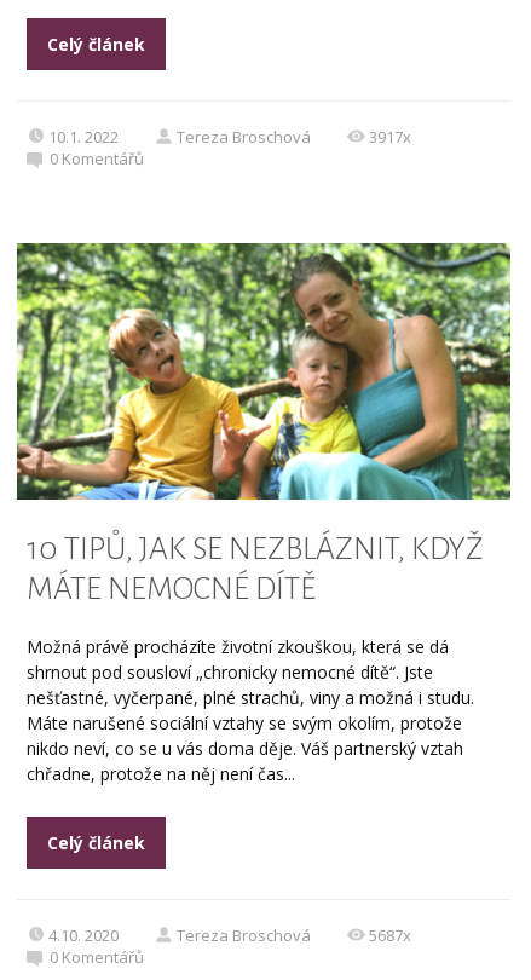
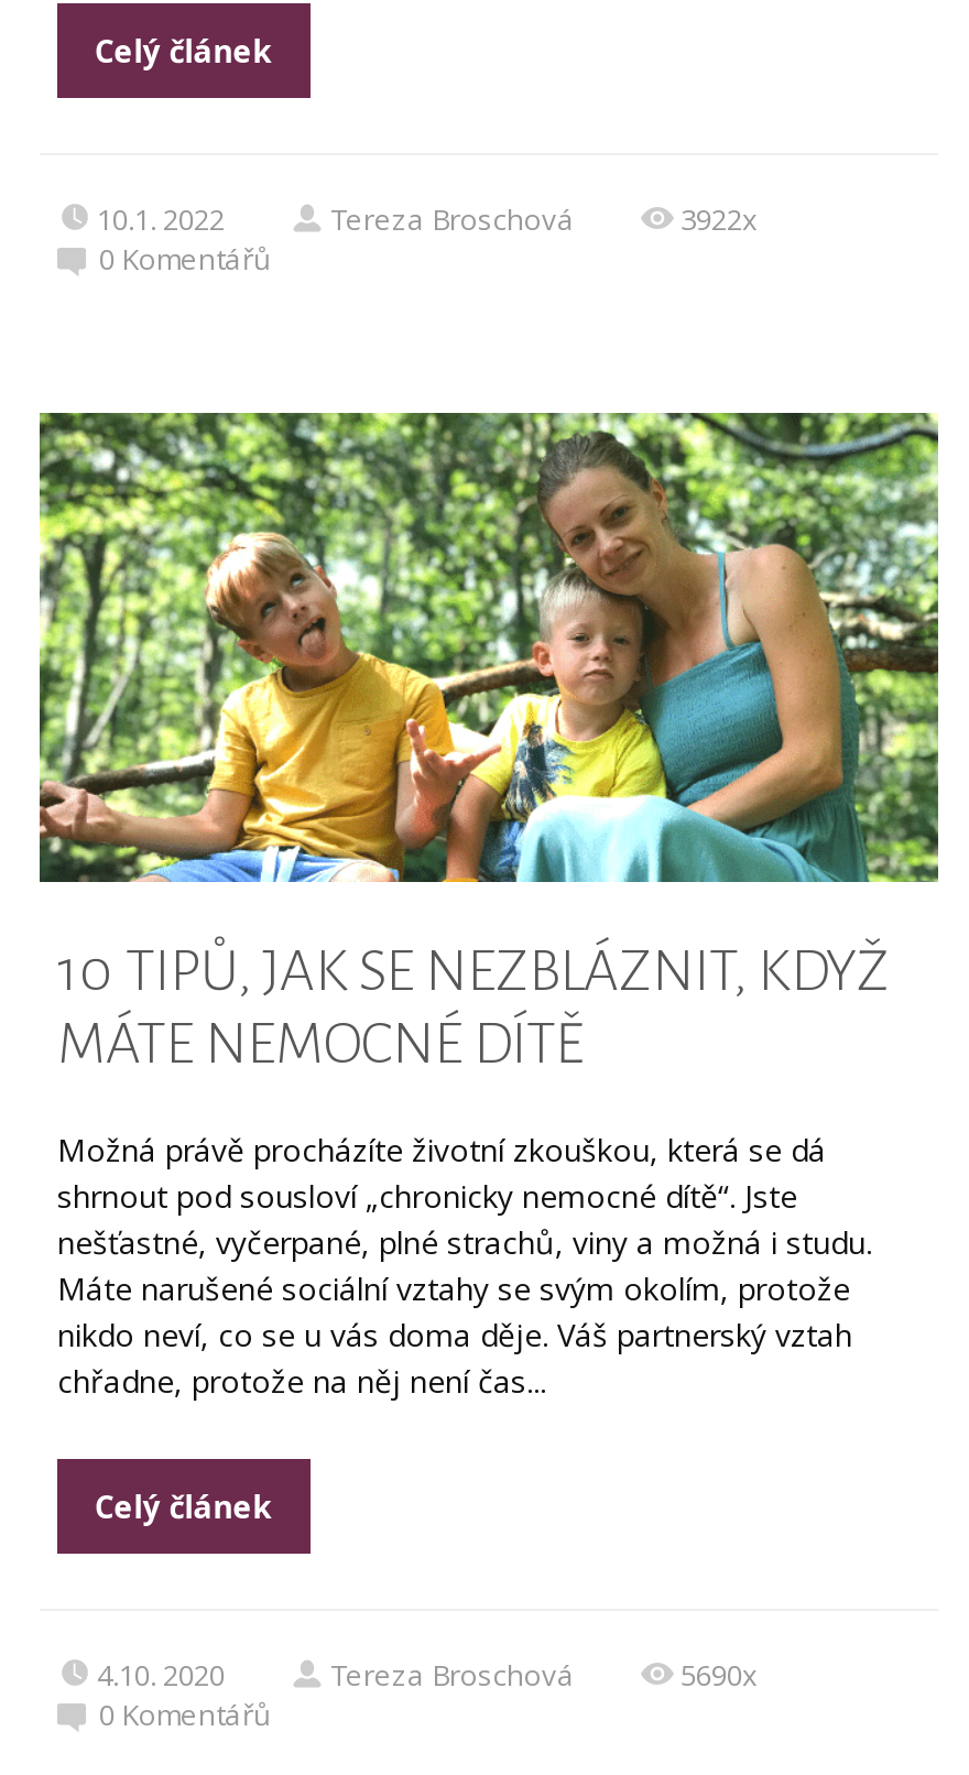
[369,125,411,147] 3917x -> [681,200,758,239] 3922x
[369,924,411,946] 5687x -> [681,1655,758,1694] 5690x

